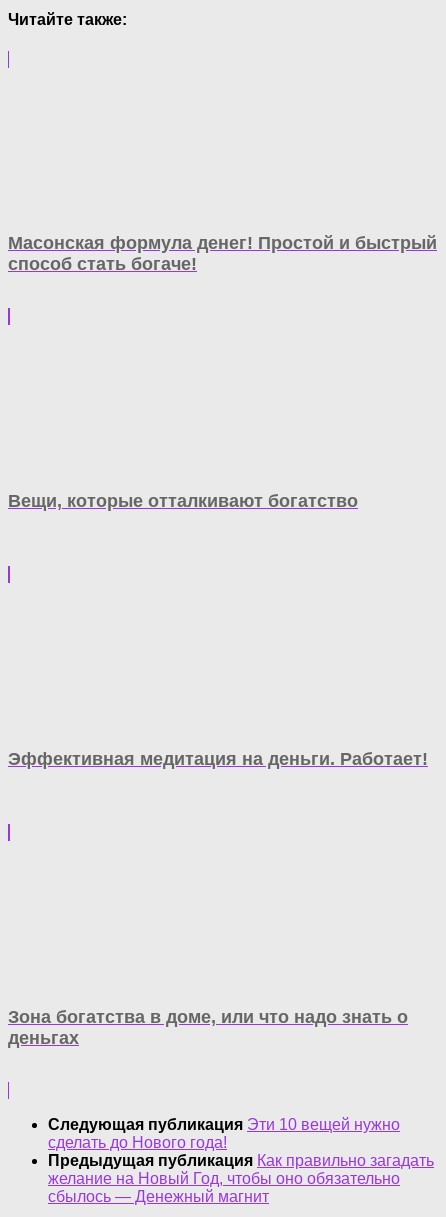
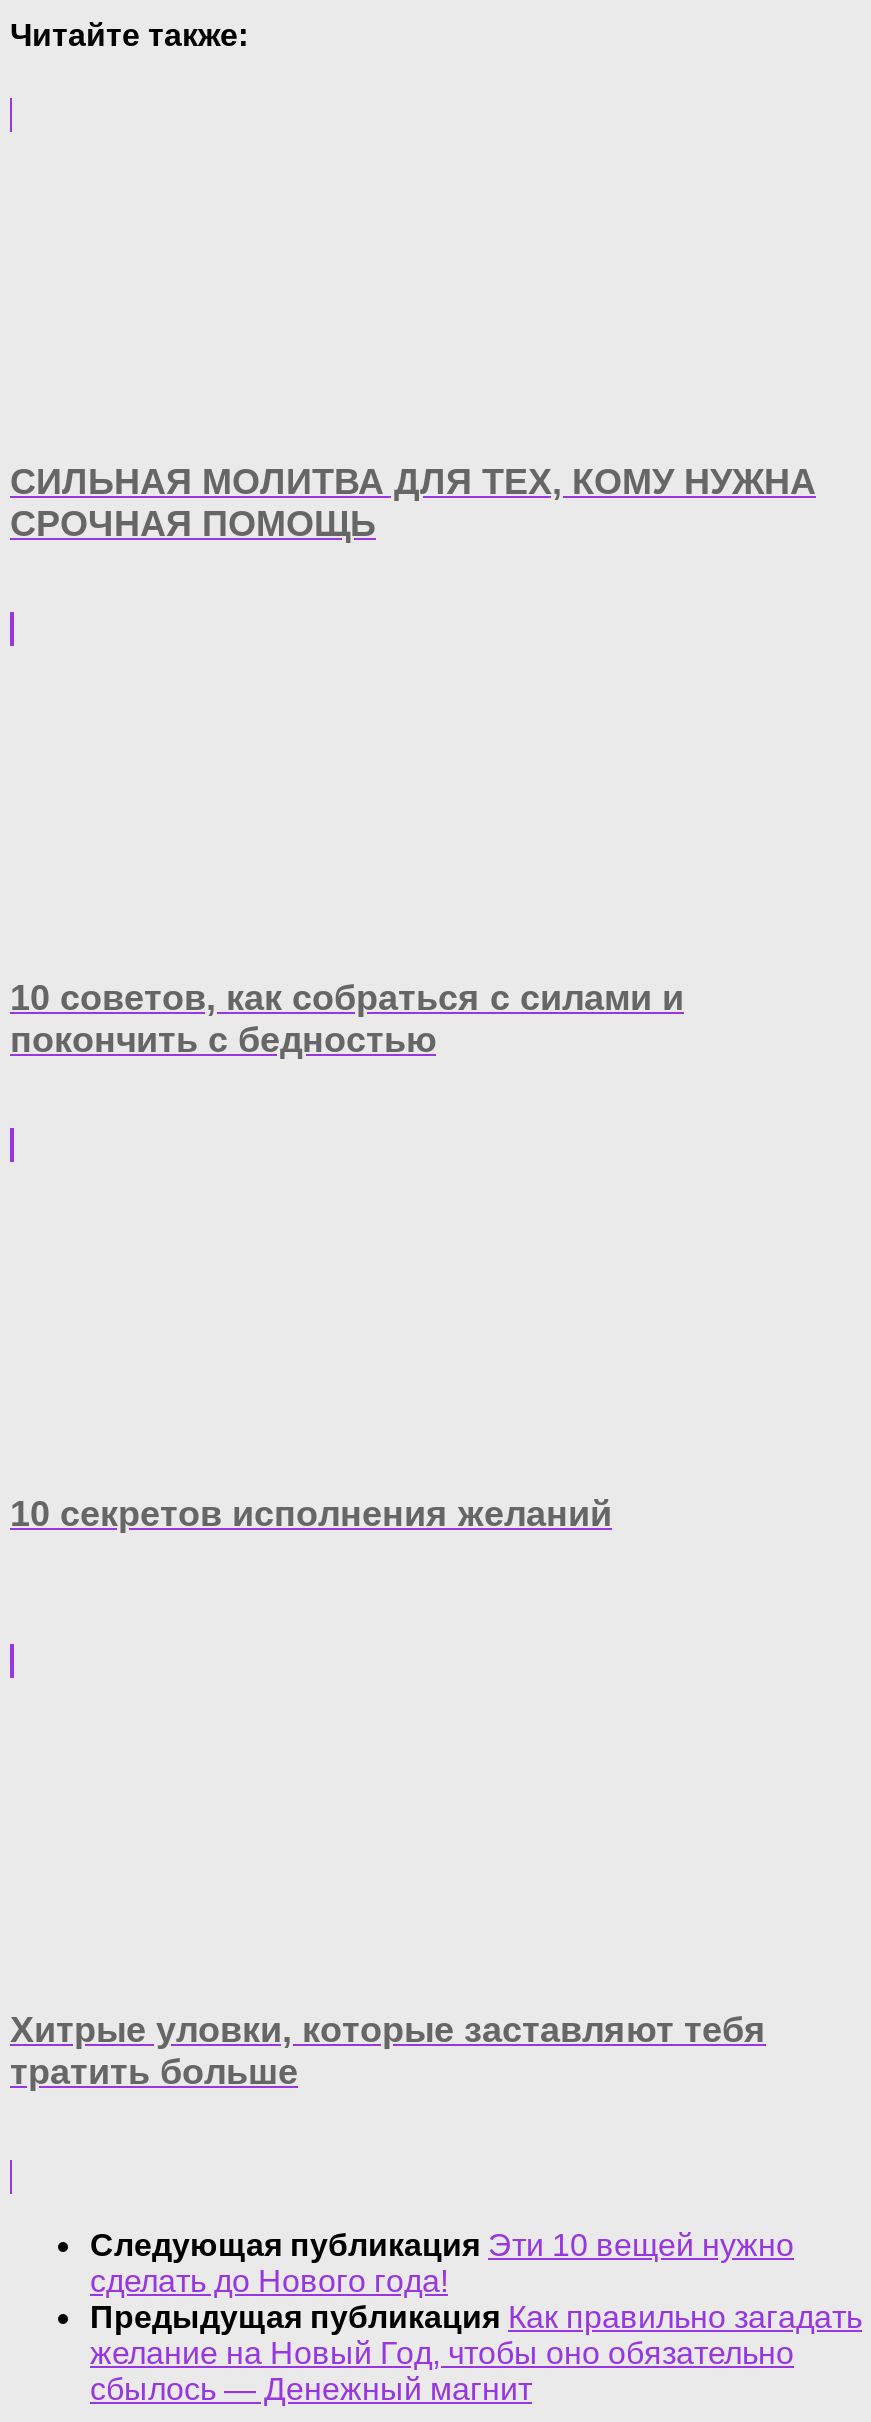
[8,233,437,274] Масонская формула денег! Простой и быстрый | способ стать богаче! -> [10,463,816,545] СИЛЬНАЯ МОЛИТВА ДЛЯ ТЕХ, КОМУ НУЖНА | СРОЧНАЯ ПОМОЩЬ
[8,491,358,511] Вещи, которые отталкивают богатство -> [10,979,684,1061] 10 советов, как собраться с силами и | покончить с бедностью
[8,749,428,769] Эффективная медитация на деньги. Работает! -> [10,1495,612,1535] 10 секретов исполнения желаний
[8,1007,408,1048] Зона богатства в доме, или что надо знать о | деньгах -> [10,2011,766,2093] Хитрые уловки, которые заставляют тебя | тратить больше

